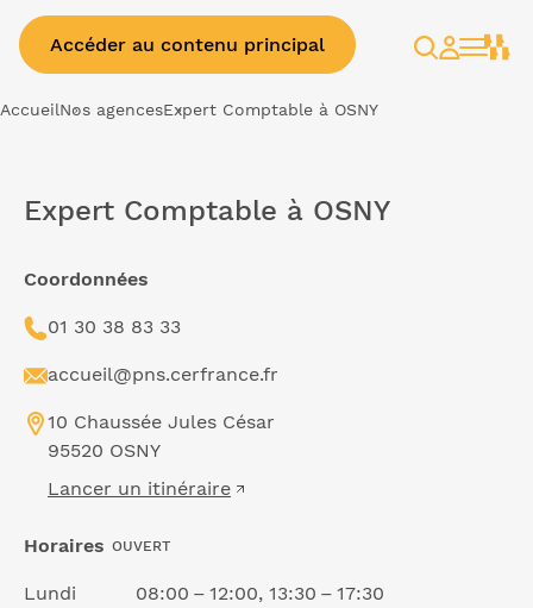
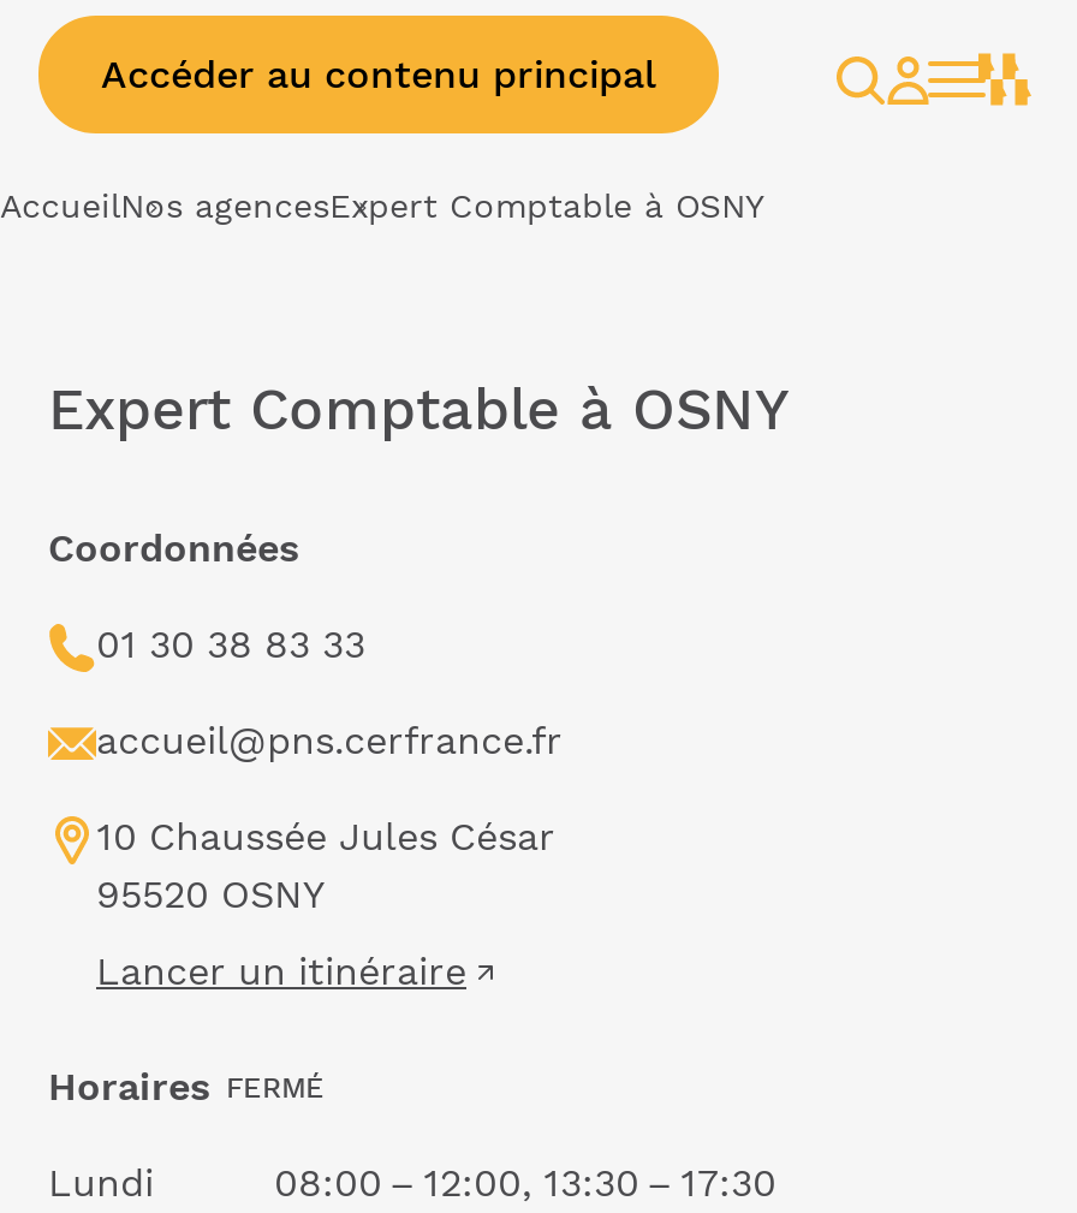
[24,534,170,557] Horaires OUVERT -> [48,1064,325,1110] Horaires FERMÉ

